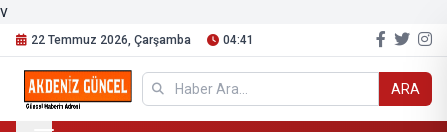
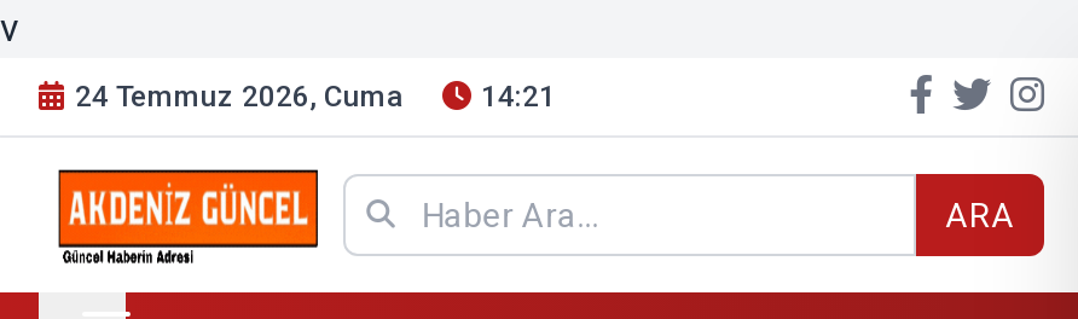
[31,33,191,47] 22 Temmuz 2026, Çarşamba -> [75,80,404,114] 24 Temmuz 2026, Cuma
[223,33,254,47] 04:41 -> [481,80,556,114] 14:21

